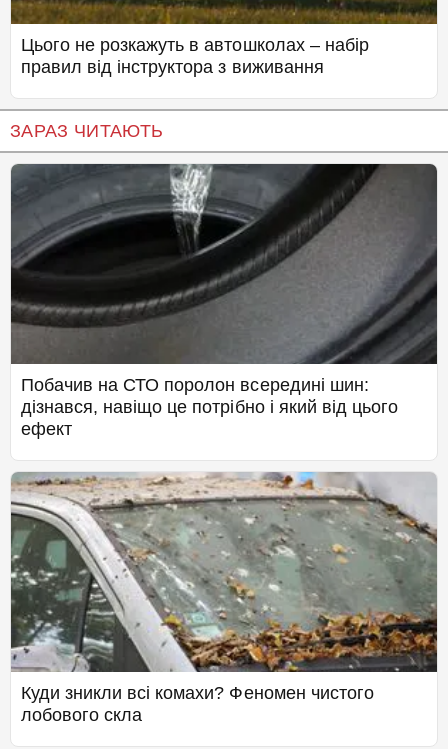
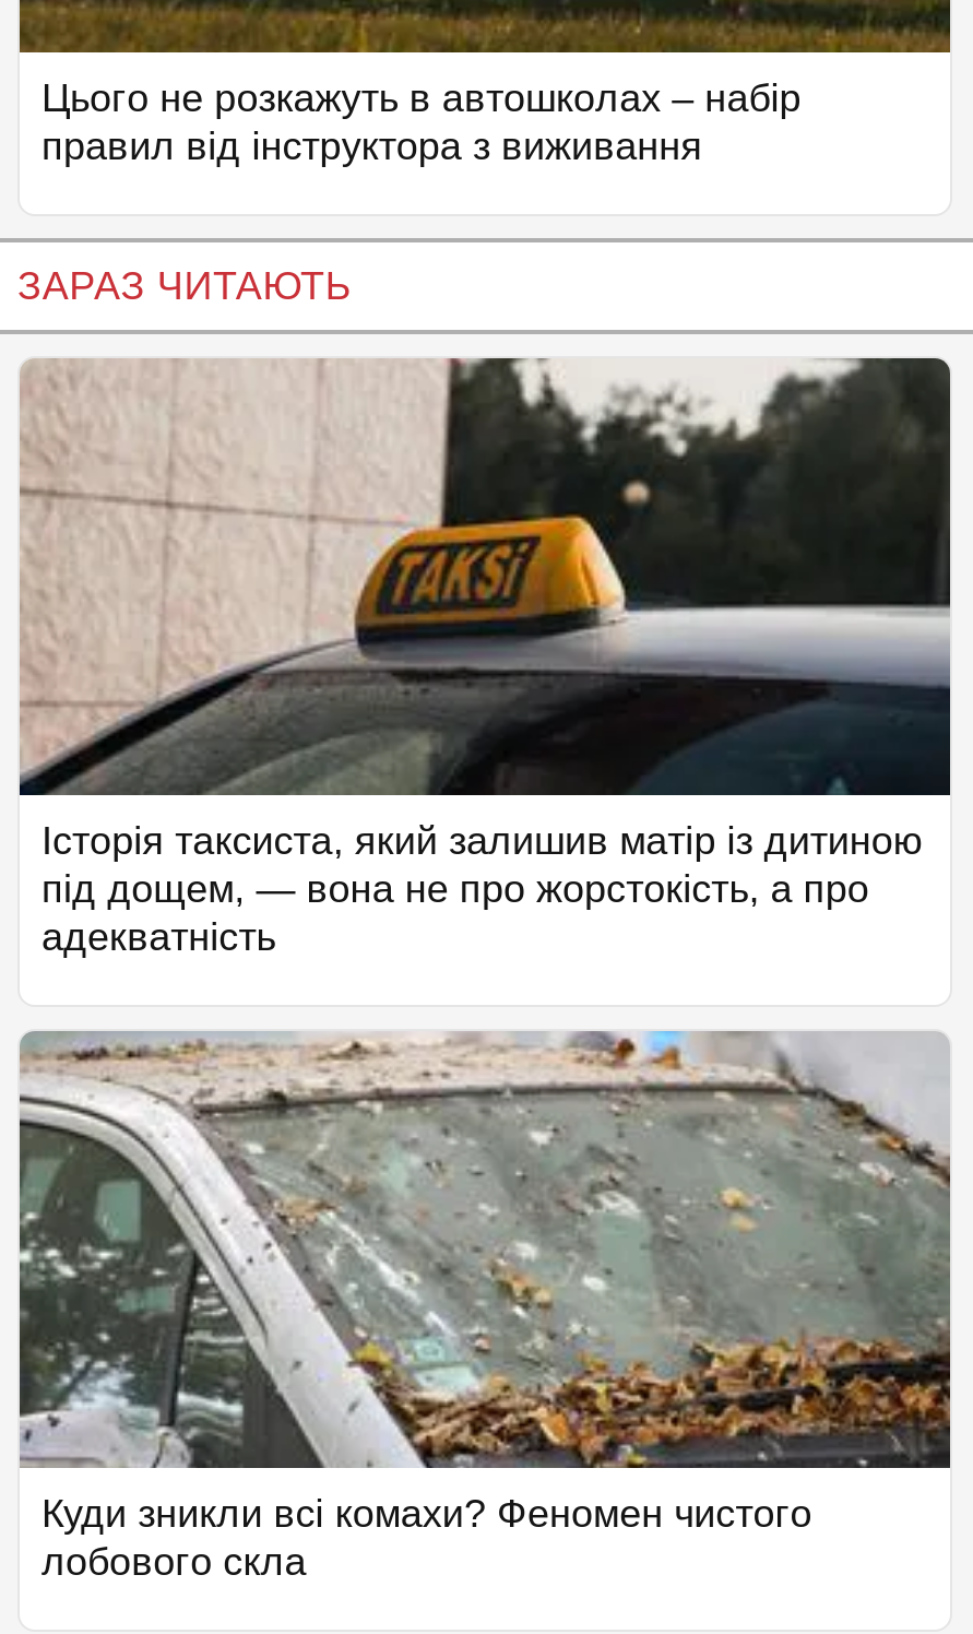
[10,163,438,439] [image] | Побачив на СТО поролон всередині шин: | дізнався, навіщо це потрібно і який від цього | ефект -> [20,358,950,959] [image] | Історія таксиста, який залишив матір із дитиною | під дощем, — вона не про жорстокість, а про | адекватність

